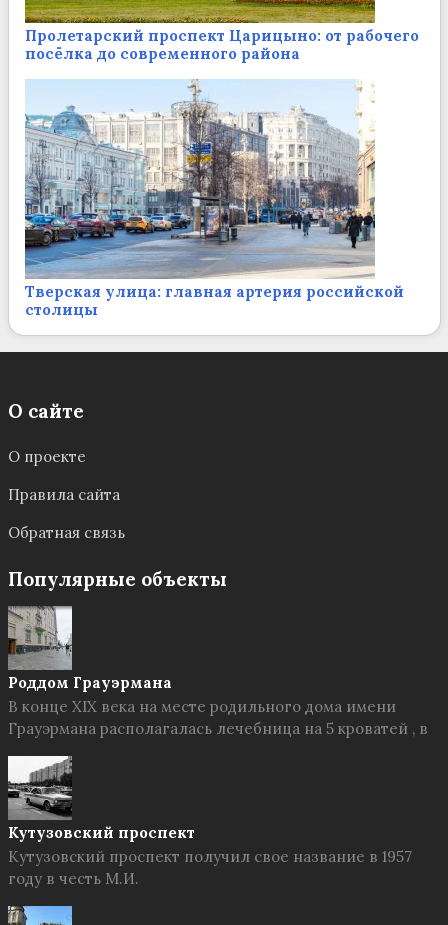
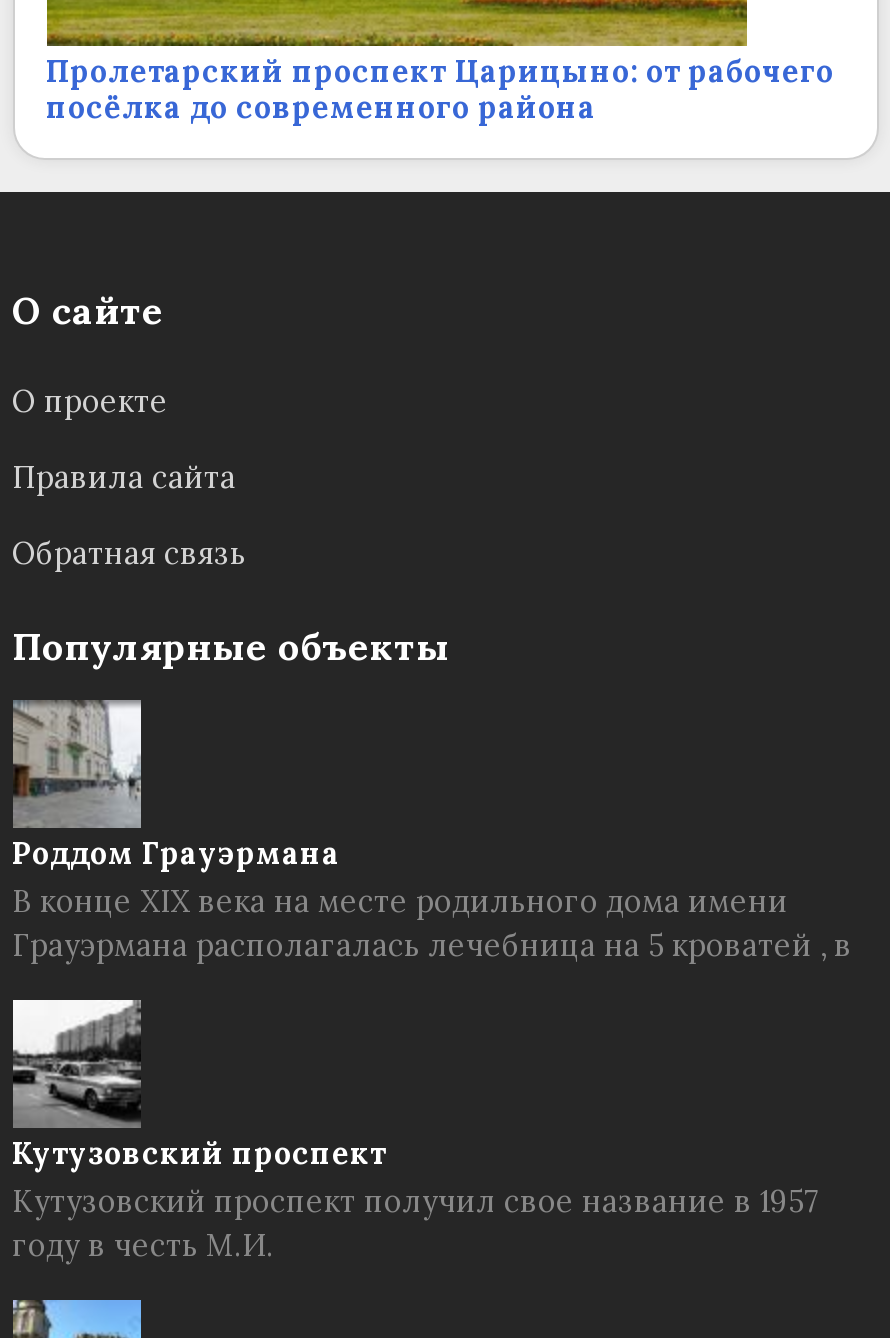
[24,80,403,319] [image] | Тверская улица: главная артерия российской | столицы -> none

